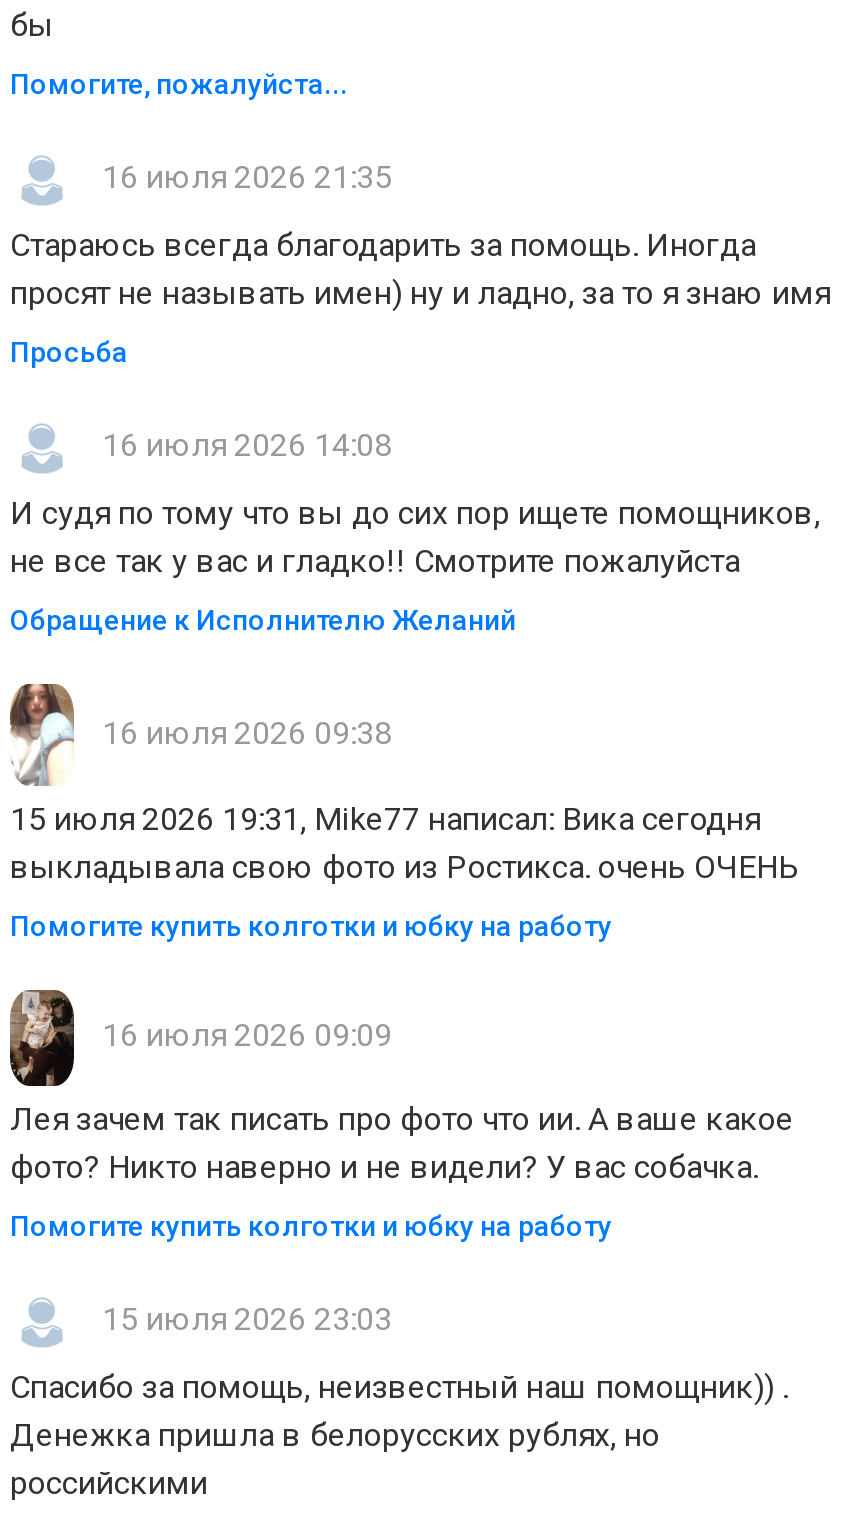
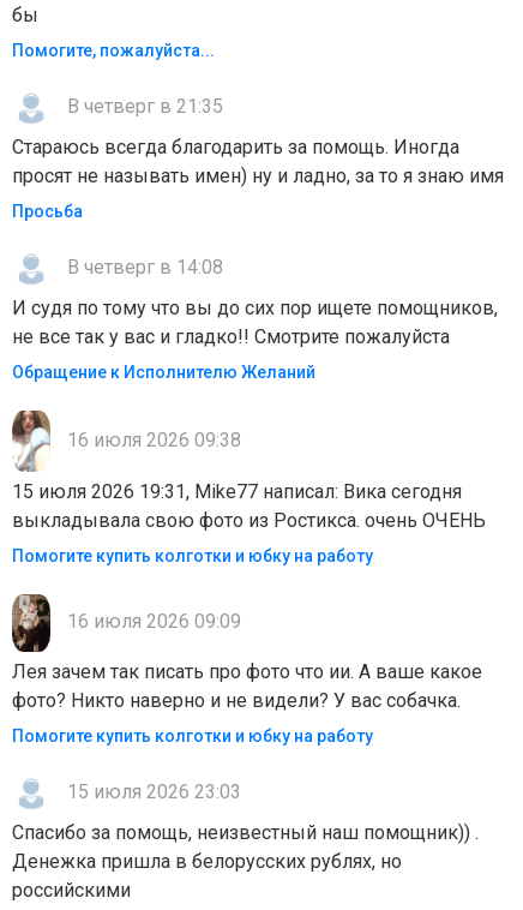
[94,159,392,197] 16 июля 2026 21:35 -> [62,95,223,118] В четверг в 21:35
[94,427,392,465] 16 июля 2026 14:08 -> [62,256,223,279] В четверг в 14:08

